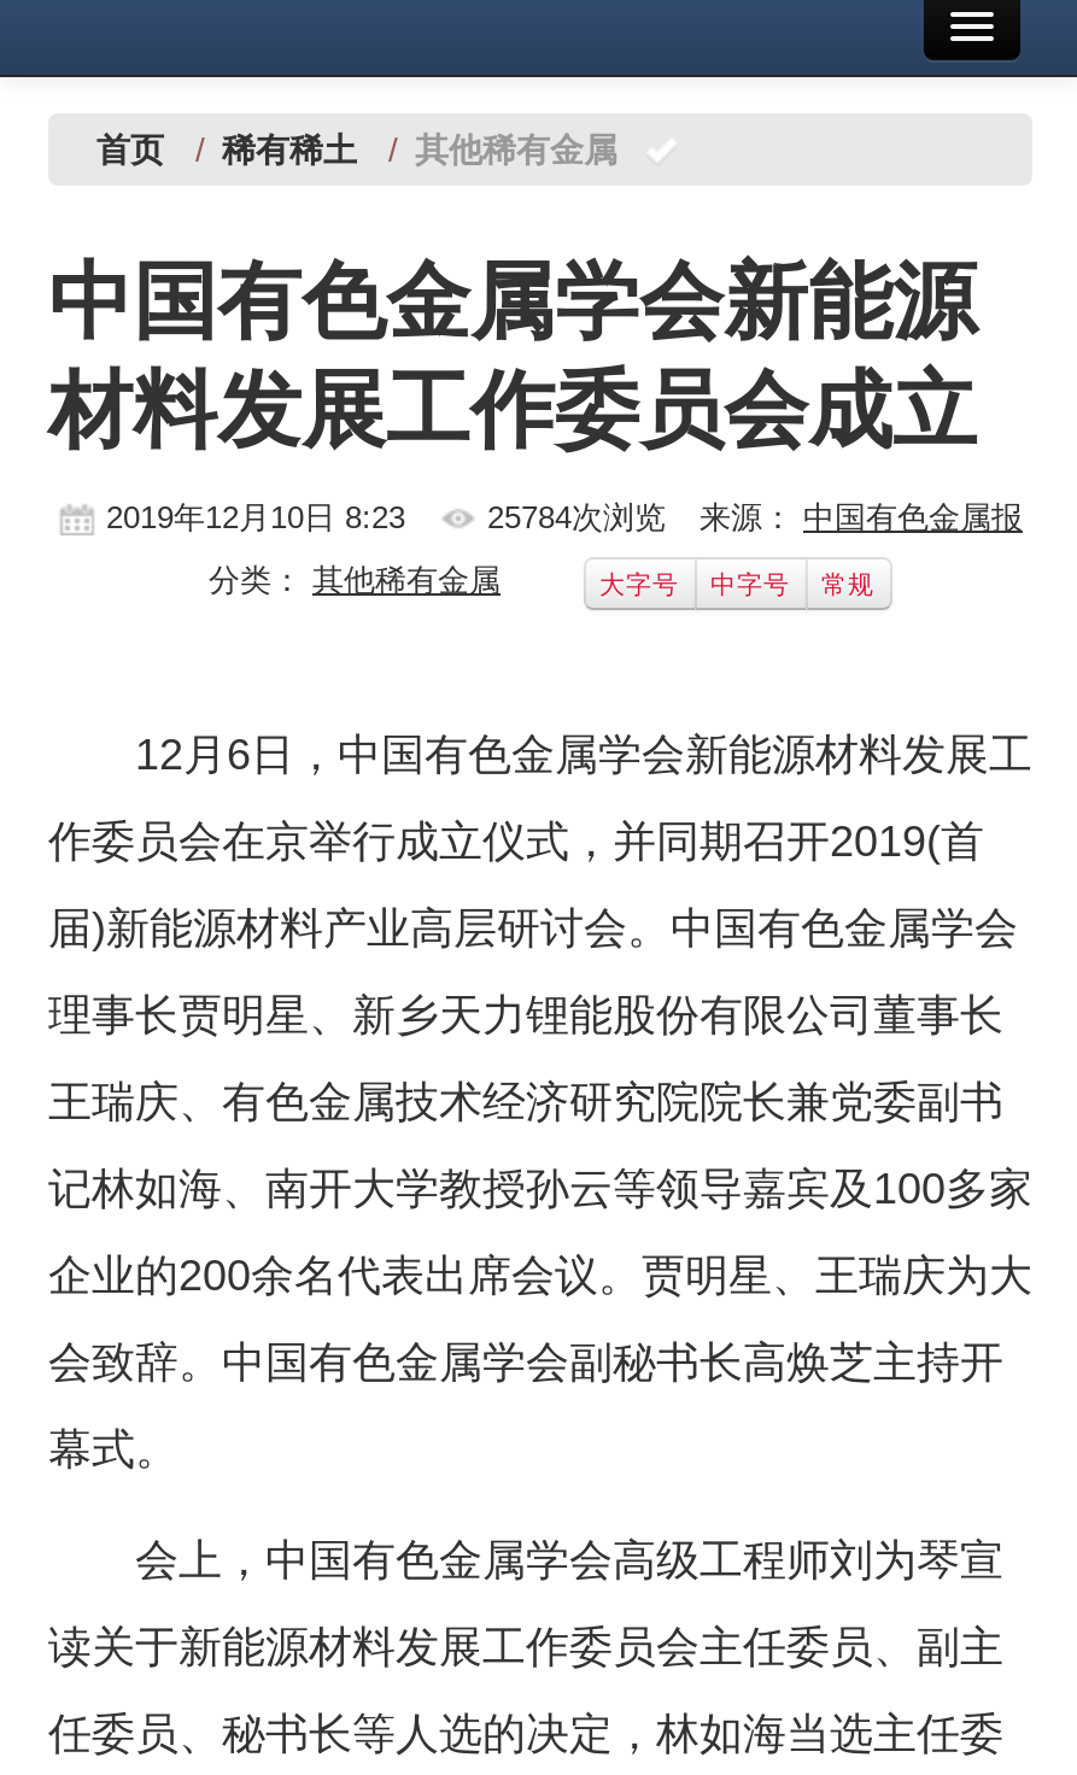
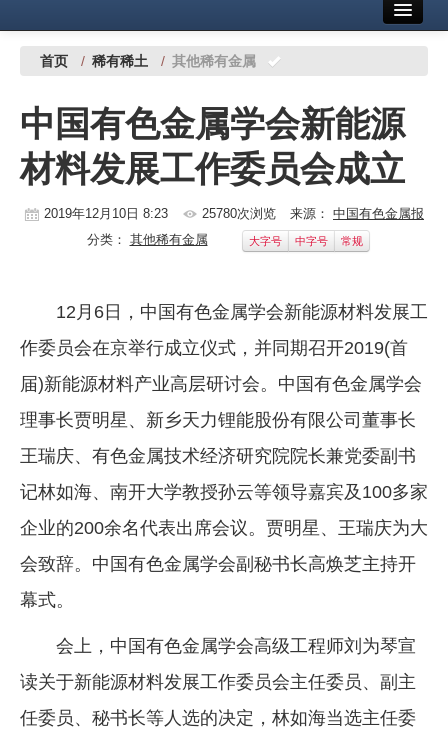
[487,499,666,535] 25784次浏览 -> [202,206,276,221] 25780次浏览

